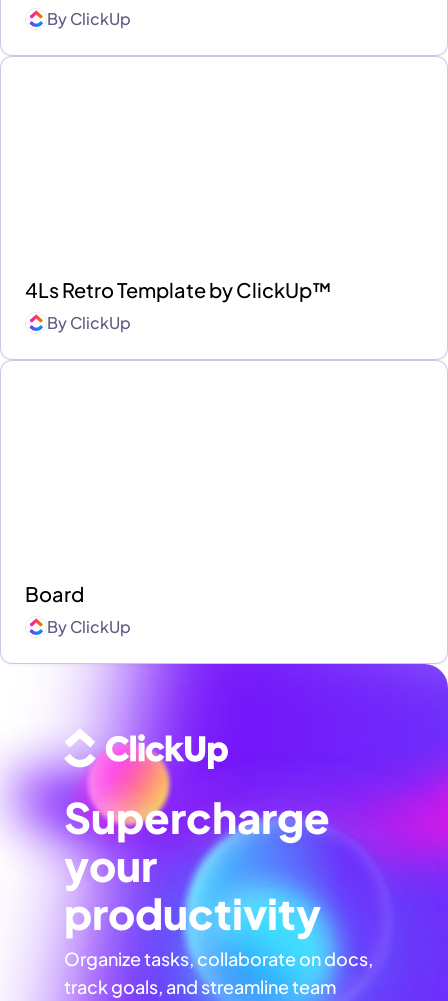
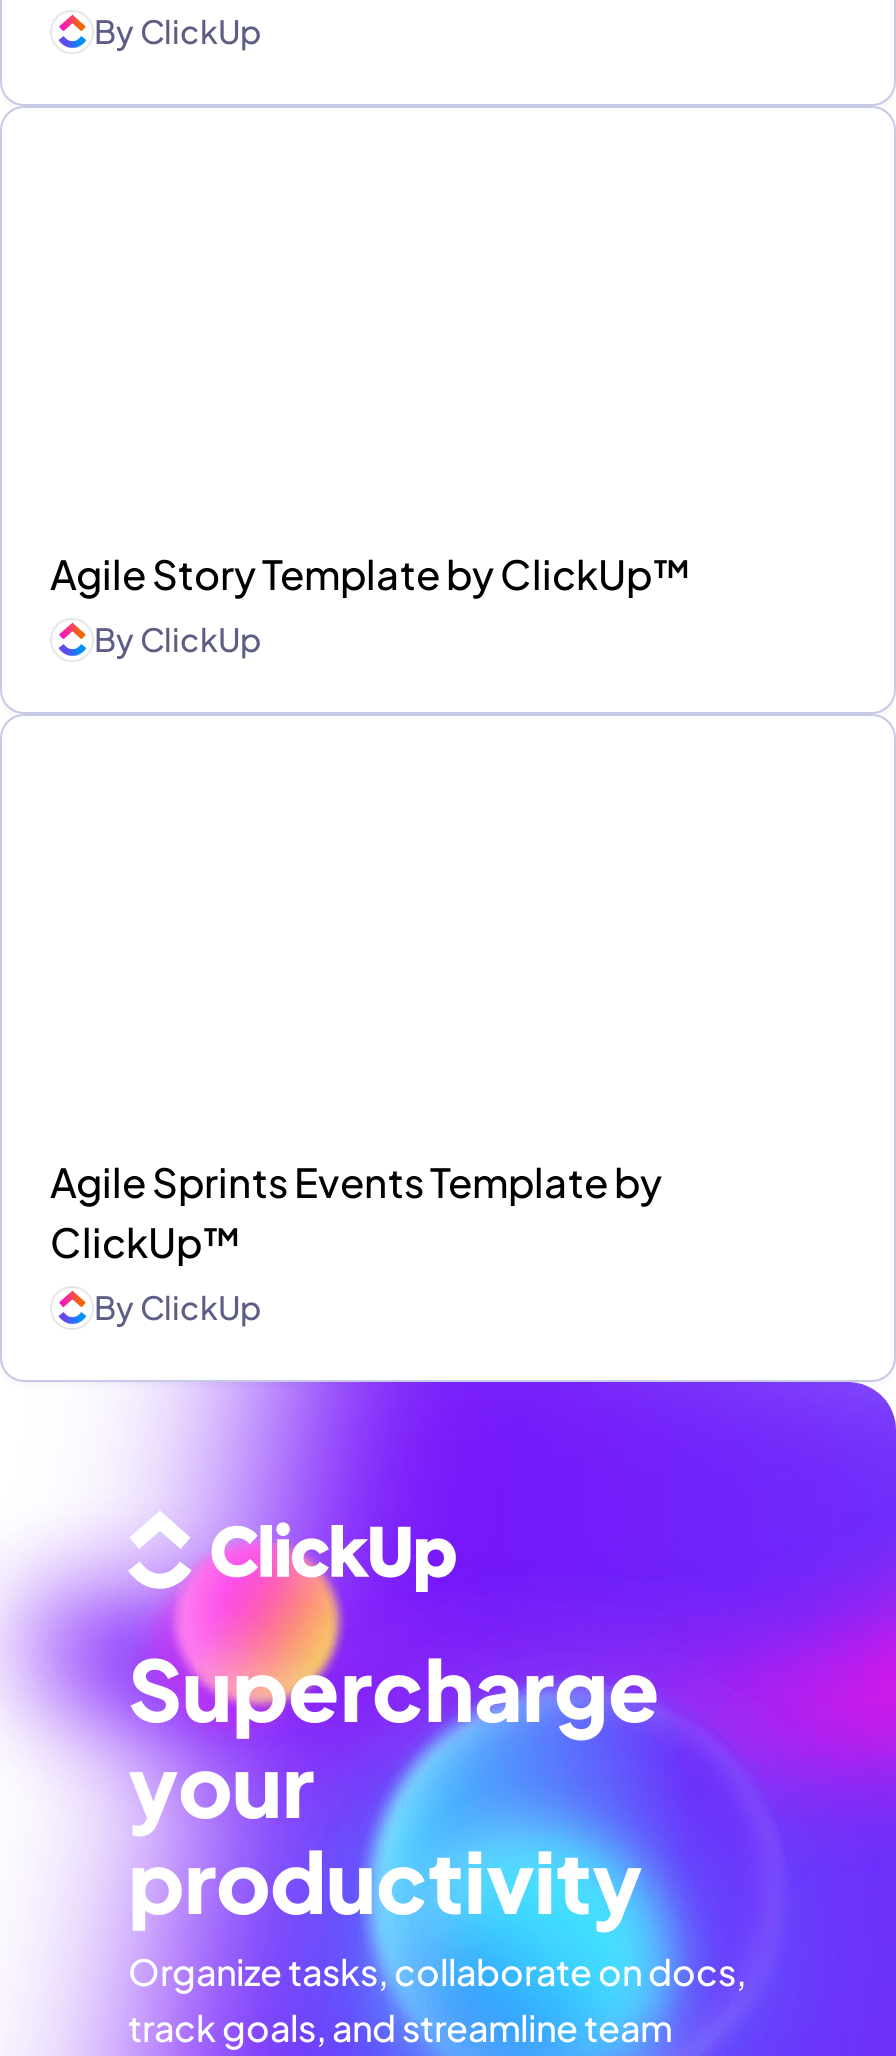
[25,277,332,302] 4Ls Retro Template by ClickUp™ -> [50,548,692,598] Agile Story Template by ClickUp™
[25,581,84,606] Board -> [50,1156,662,1266] Agile Sprints Events Template by | ClickUp™

